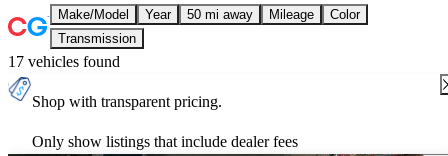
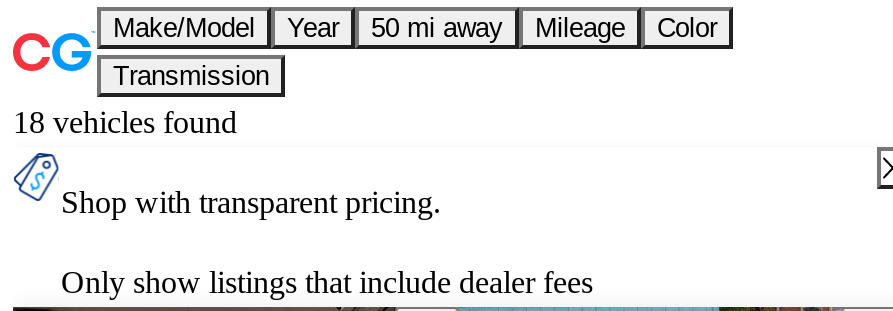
[8,53,120,70] 17 vehicles found -> [13,105,237,139] 18 vehicles found

